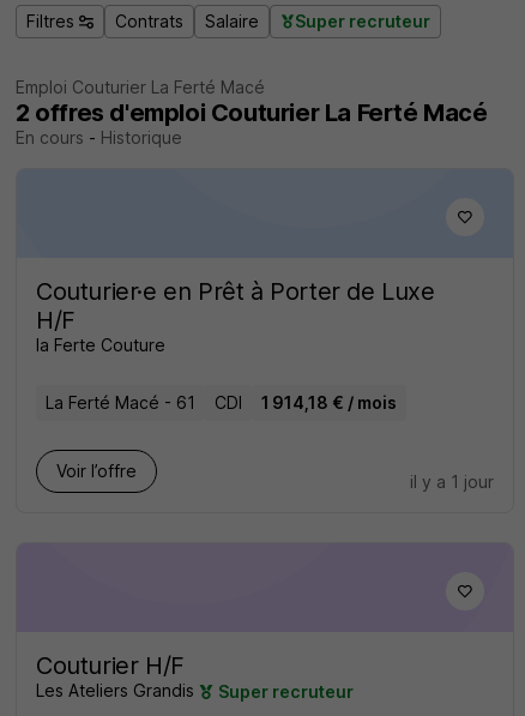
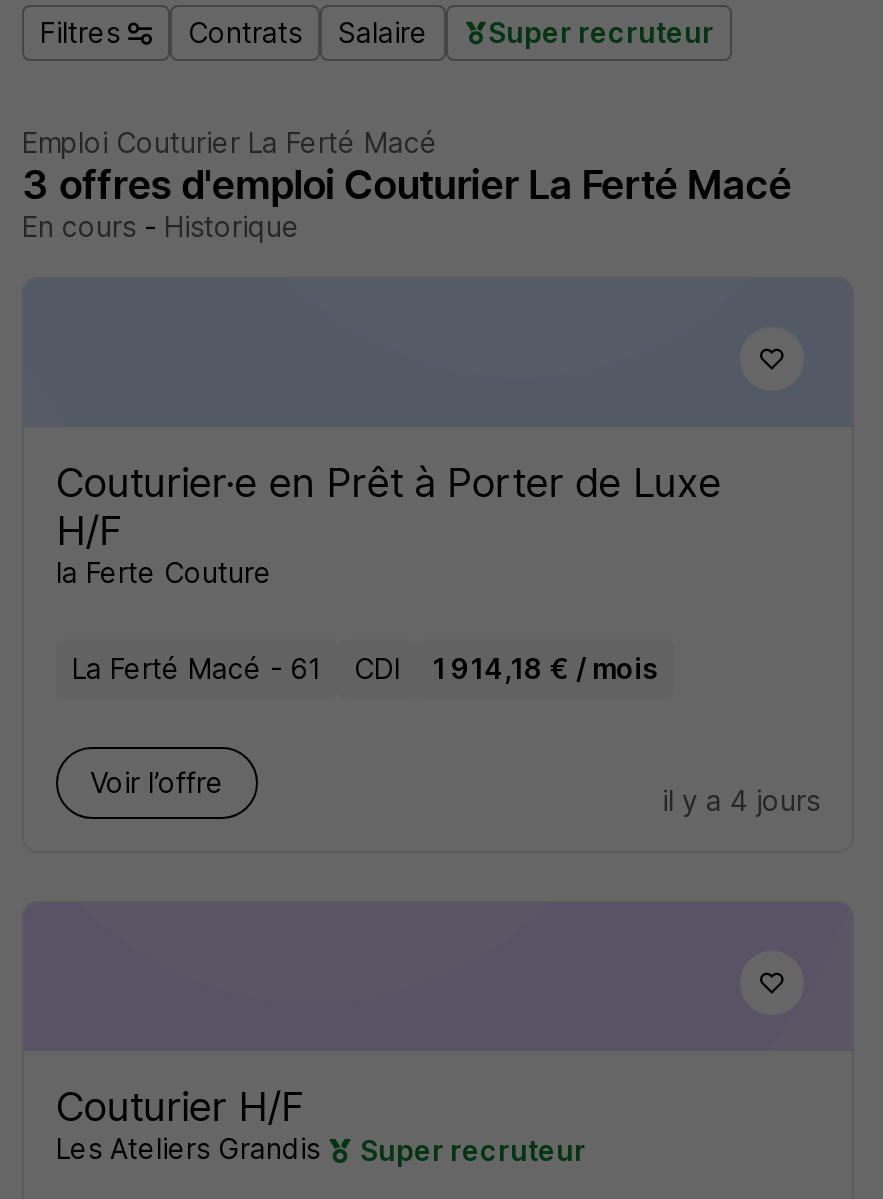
[16,98,487,127] 2 offres d'emploi Couturier La Ferté Macé -> [22,161,791,209] 3 offres d'emploi Couturier La Ferté Macé
[410,471,494,492] il y a 1 jour -> [662,783,820,817] il y a 4 jours

